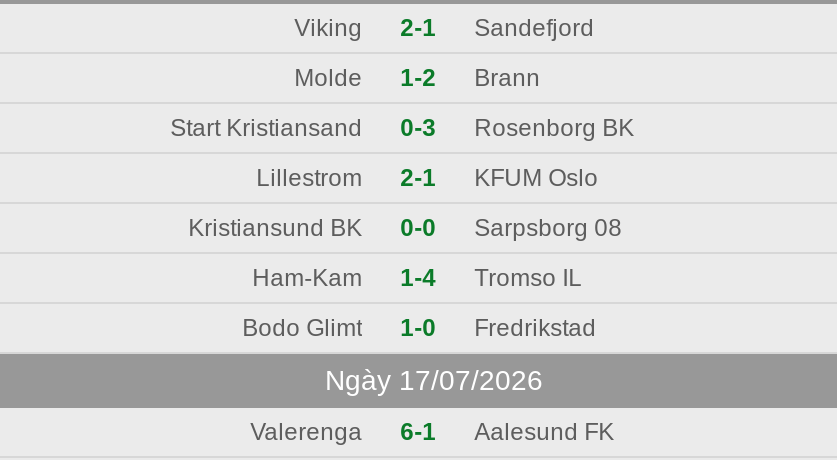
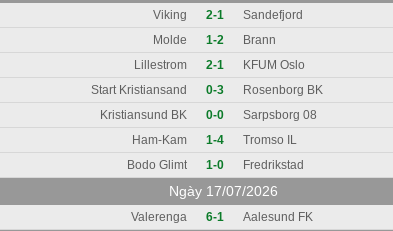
moved [170,114,634,142] -> [91,83,323,97]: Start Kristiansand | 0-3 | Rosenborg BK
moved [256,164,598,192] -> [134,58,305,72]: Lillestrom | 2-1 | KFUM Oslo

